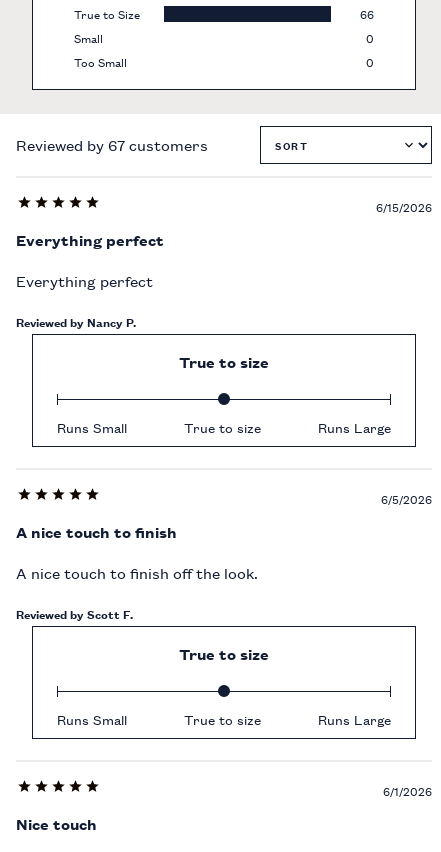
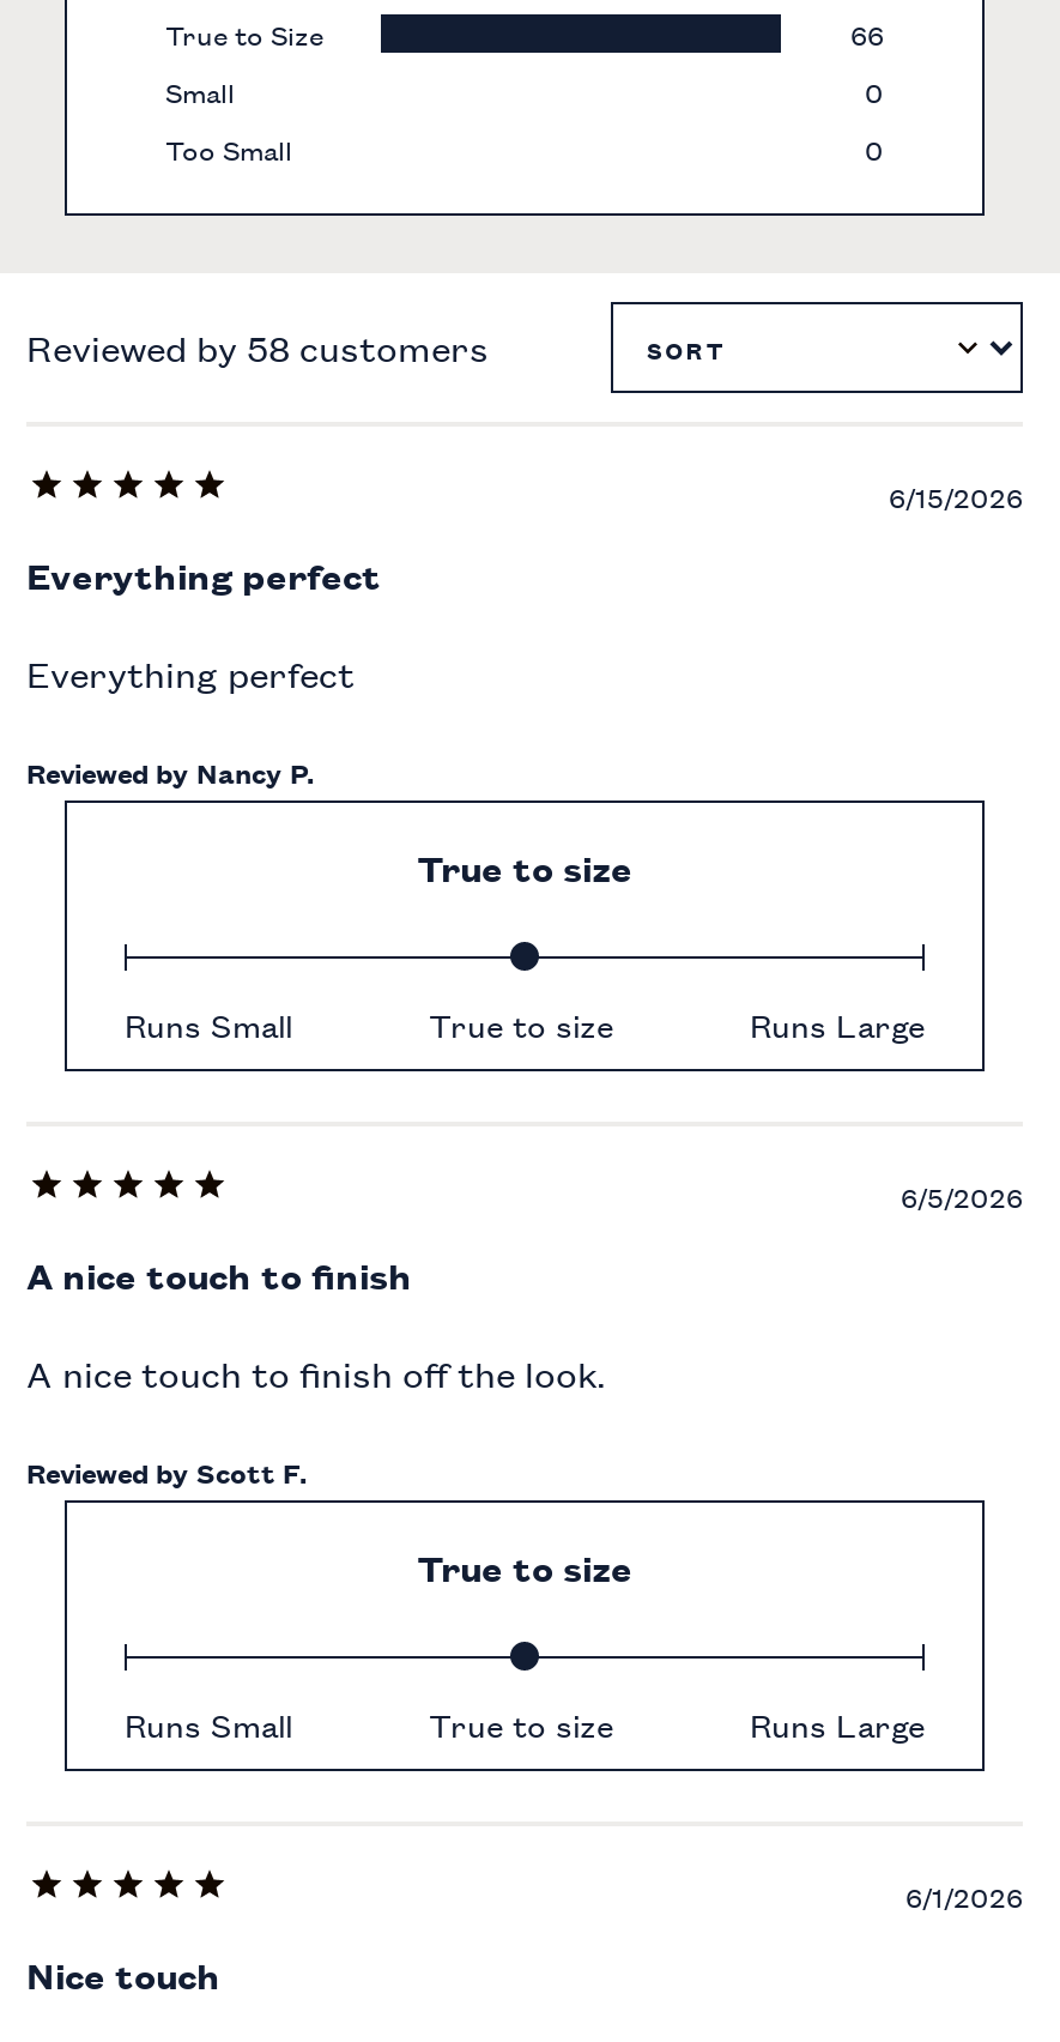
[16,134,208,155] Reviewed by 67 customers -> [26,321,489,371] Reviewed by 58 customers

